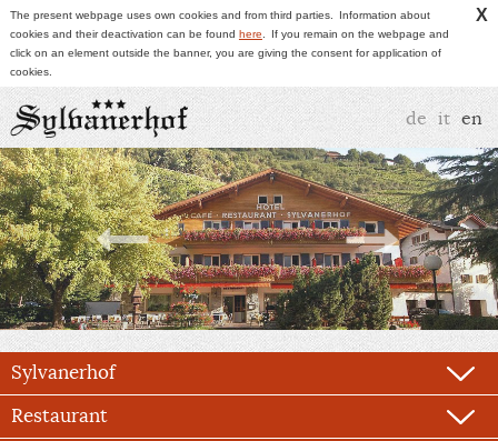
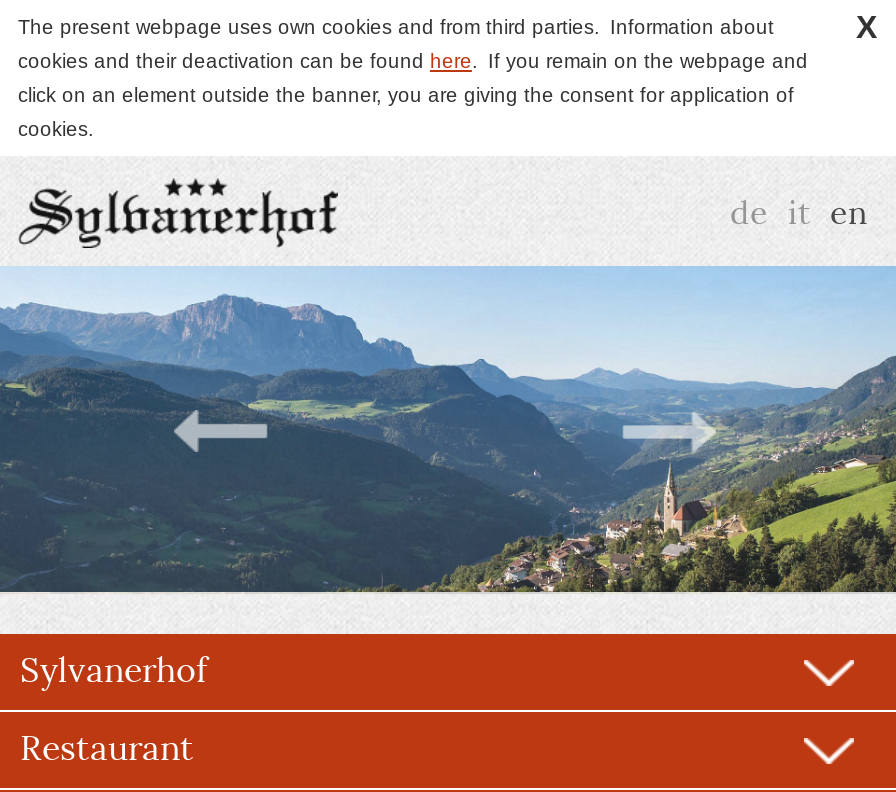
[3,147,495,331] [image] -> [6,266,890,594] [image]

